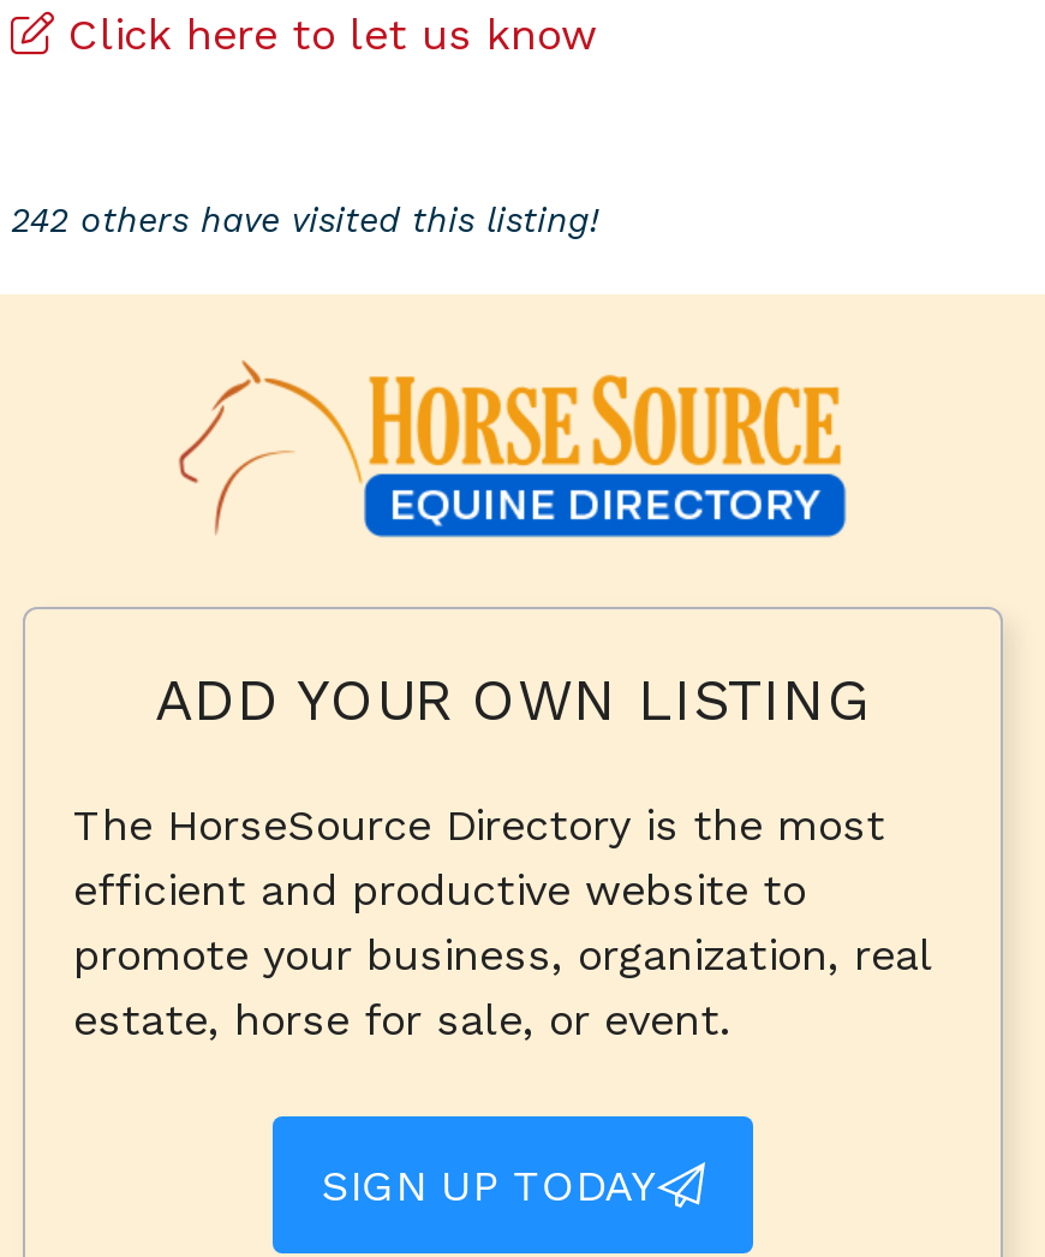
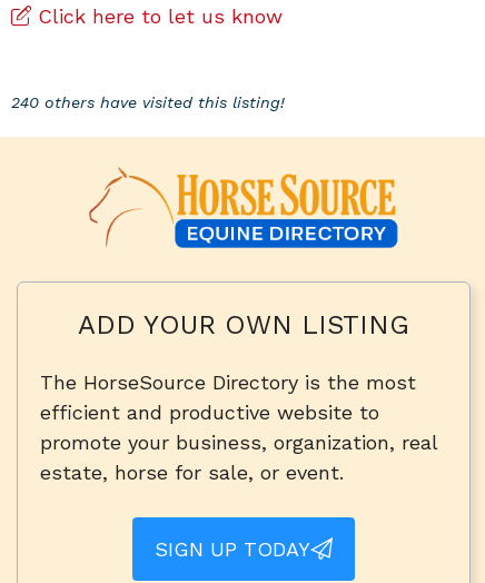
[11,201,599,240] 242 others have visited this listing! -> [11,93,285,111] 240 others have visited this listing!

